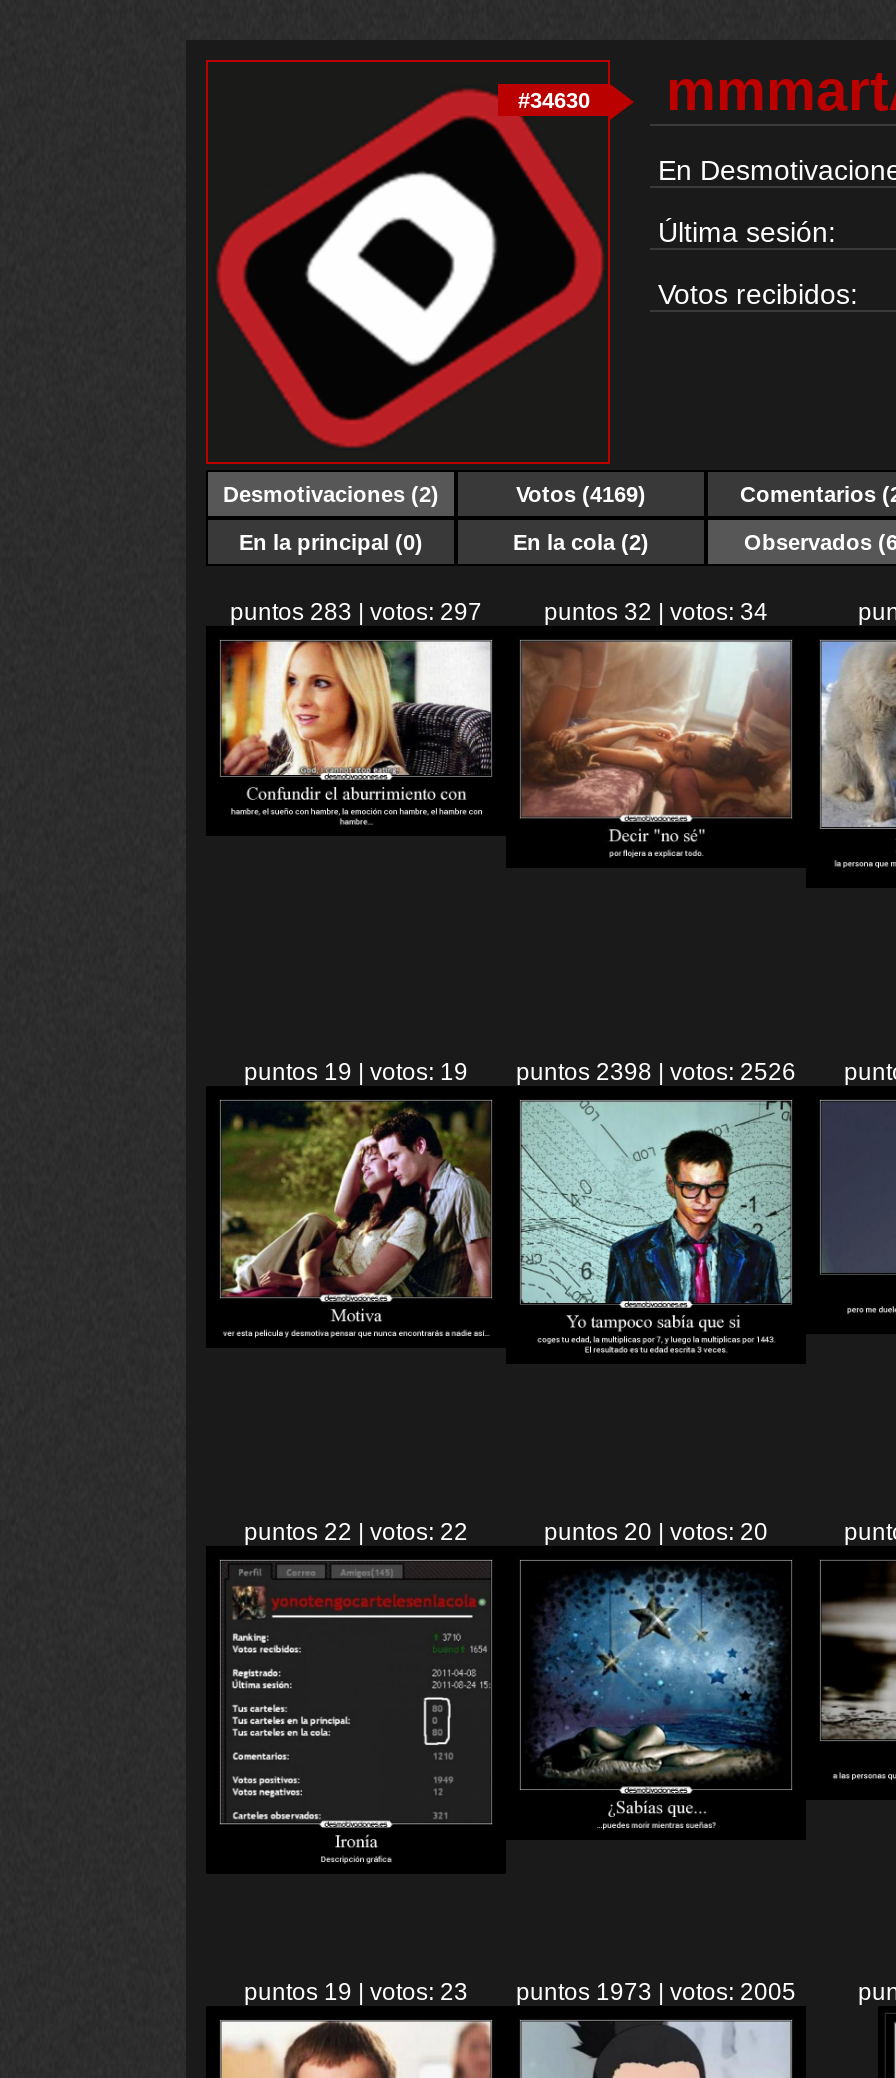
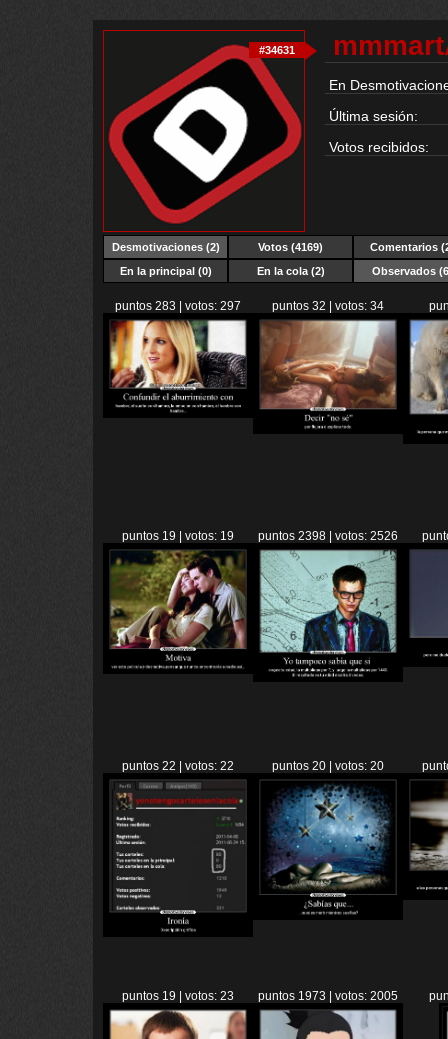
[518,88,590,112] #34630 -> [259,44,295,56] #34631

